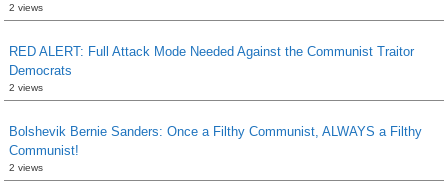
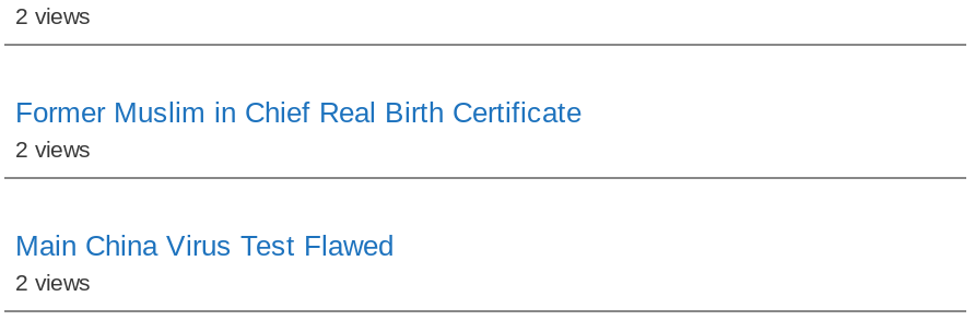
[9,44,414,78] RED ALERT: Full Attack Mode Needed Against the Communist Traitor | Democrats -> [15,96,582,129] Former Muslim in Chief Real Birth Certificate
[9,124,422,158] Bolshevik Bernie Sanders: Once a Filthy Communist, ALWAYS a Filthy | Communist! -> [15,229,393,262] Main China Virus Test Flawed

